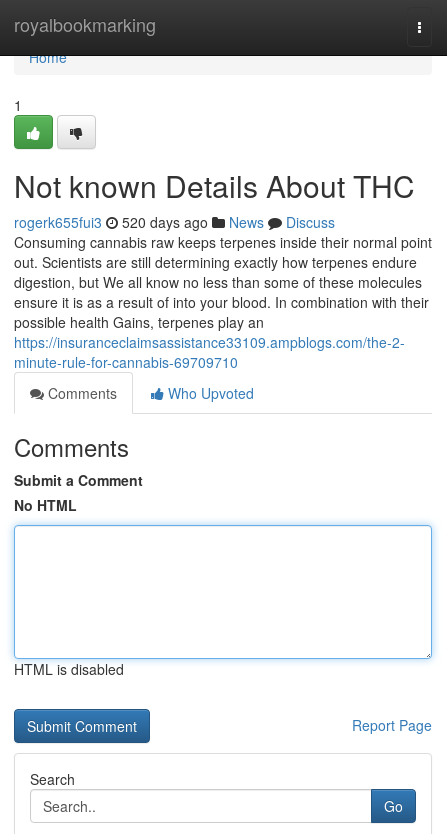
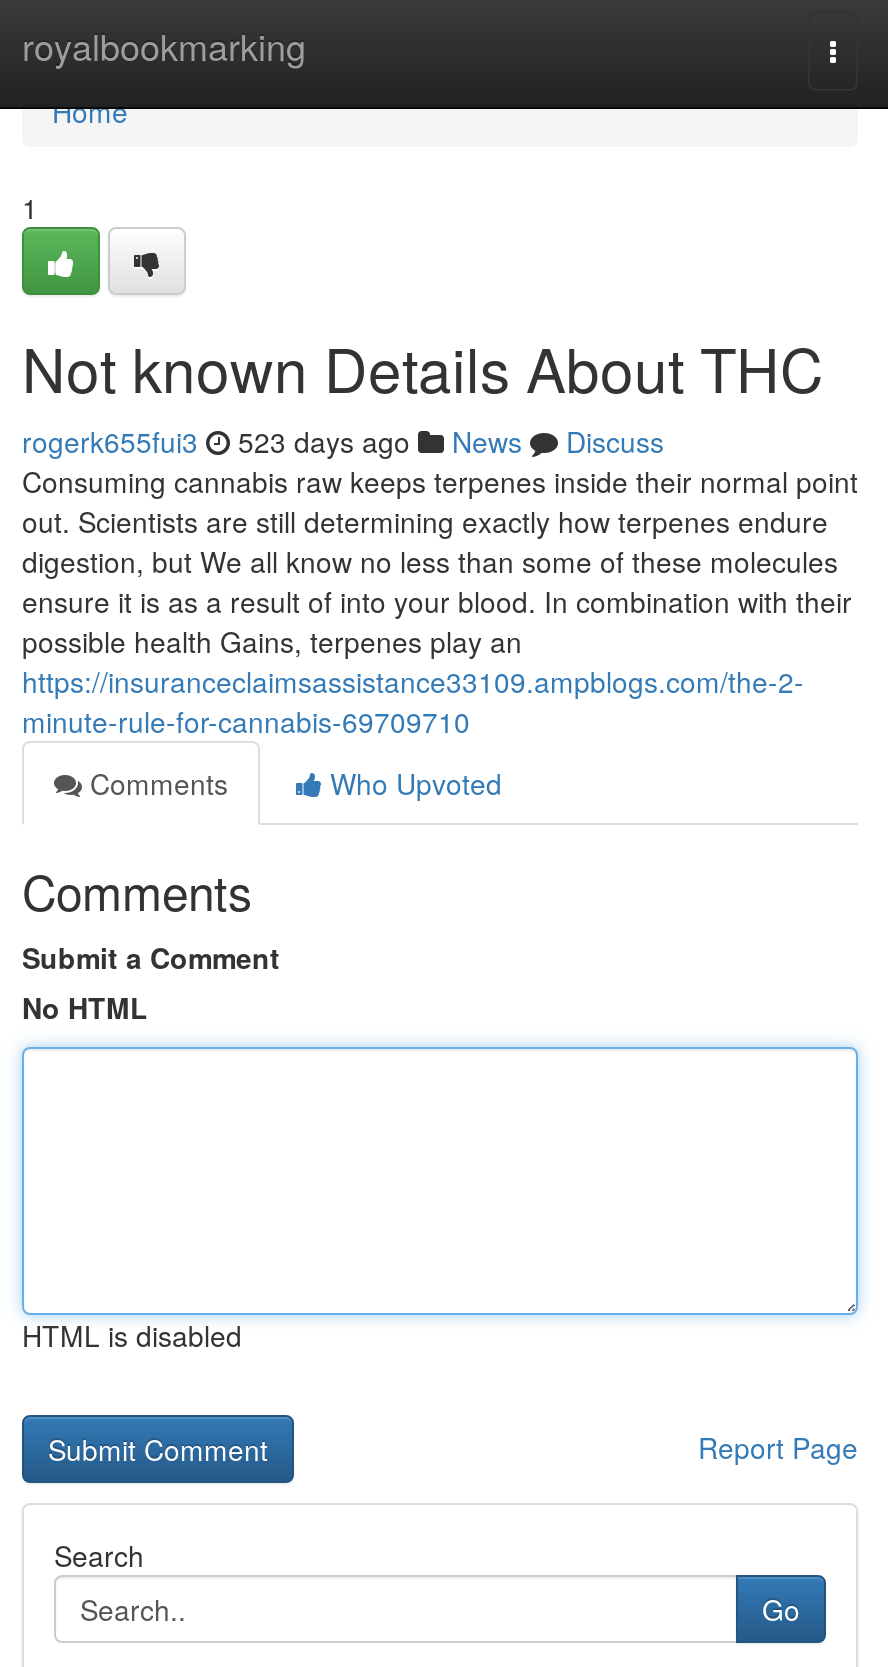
[14,212,335,232] rogerk655fui3 520 days ago News Discuss -> [22,421,664,461] rogerk655fui3 523 days ago News Discuss

